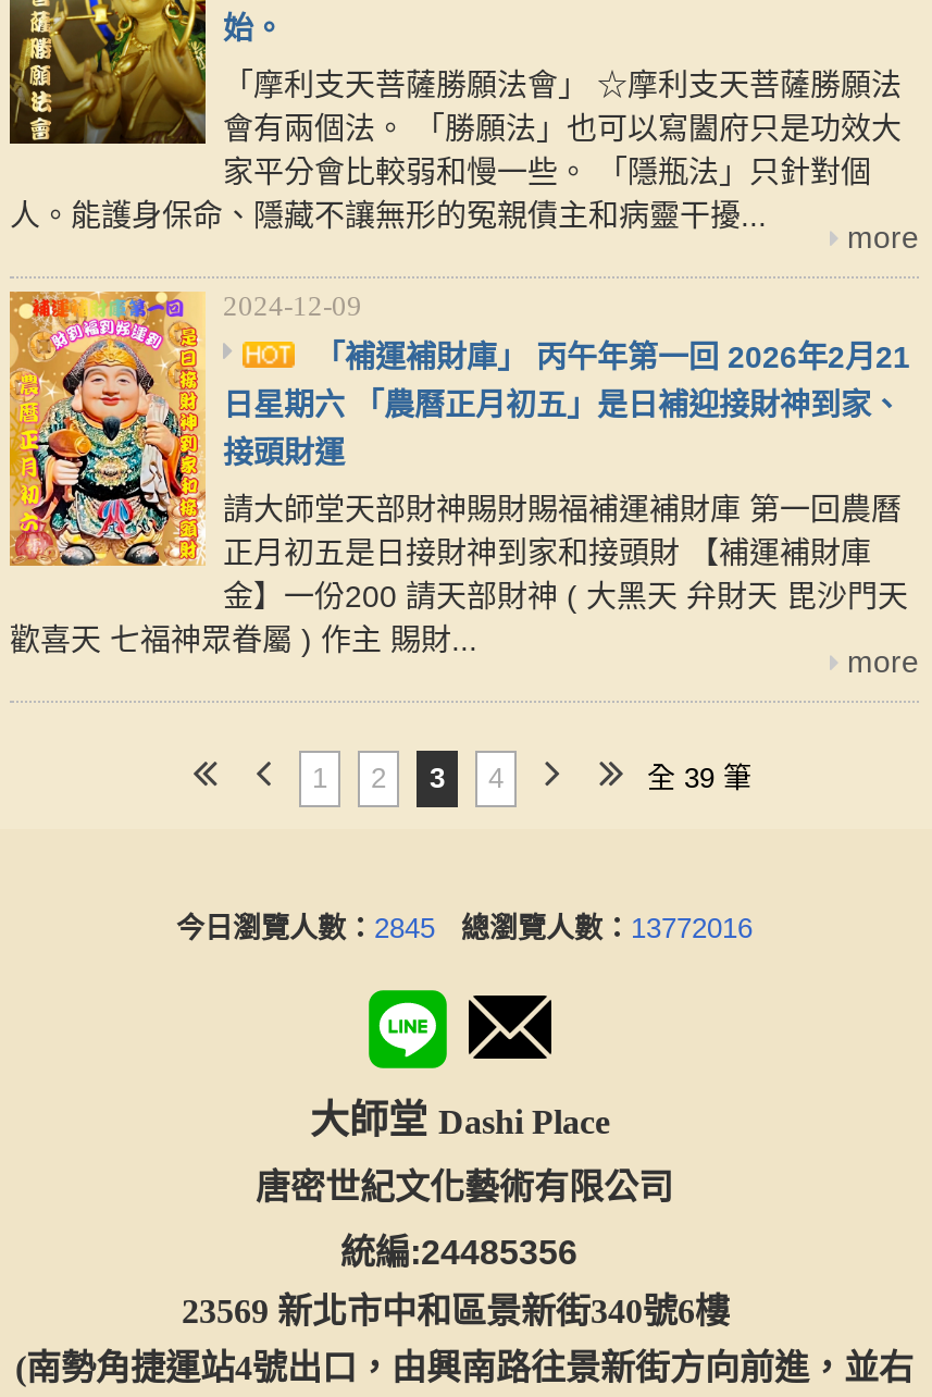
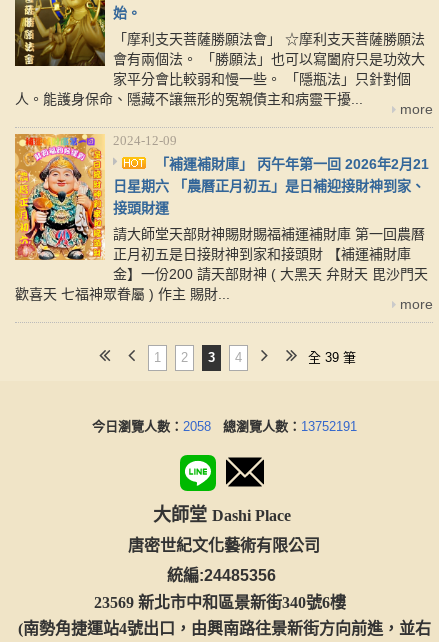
[176,912,753,944] 今日瀏覽人數：2845總瀏覽人數：13772016 -> [91,419,356,434] 今日瀏覽人數：2058總瀏覽人數：13752191

